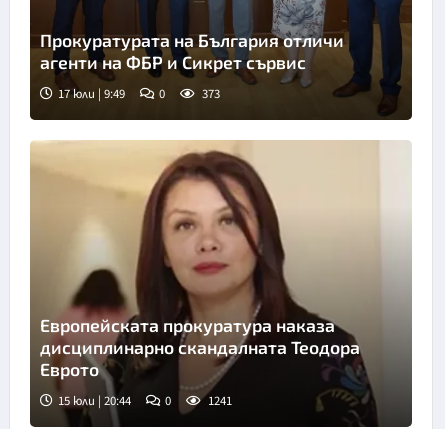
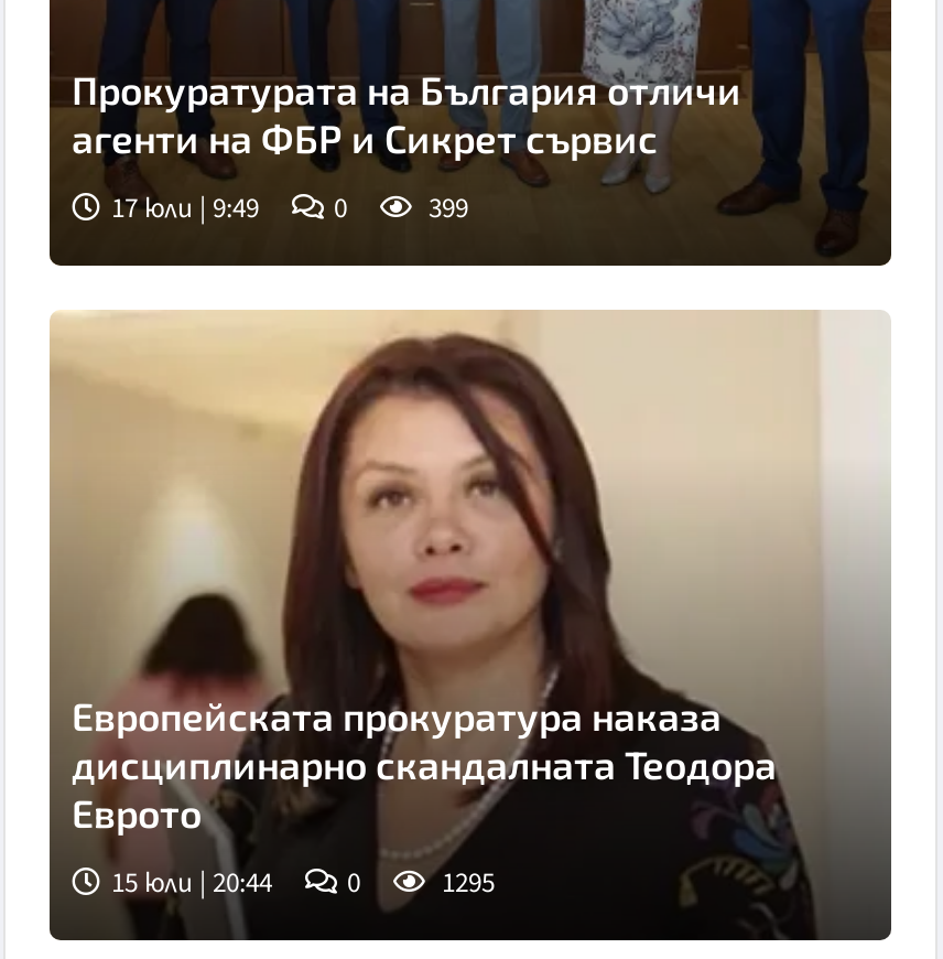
[199,85,220,103] 373 -> [422,188,468,227] 399
[205,392,232,410] 1241 -> [435,863,495,903] 1295

